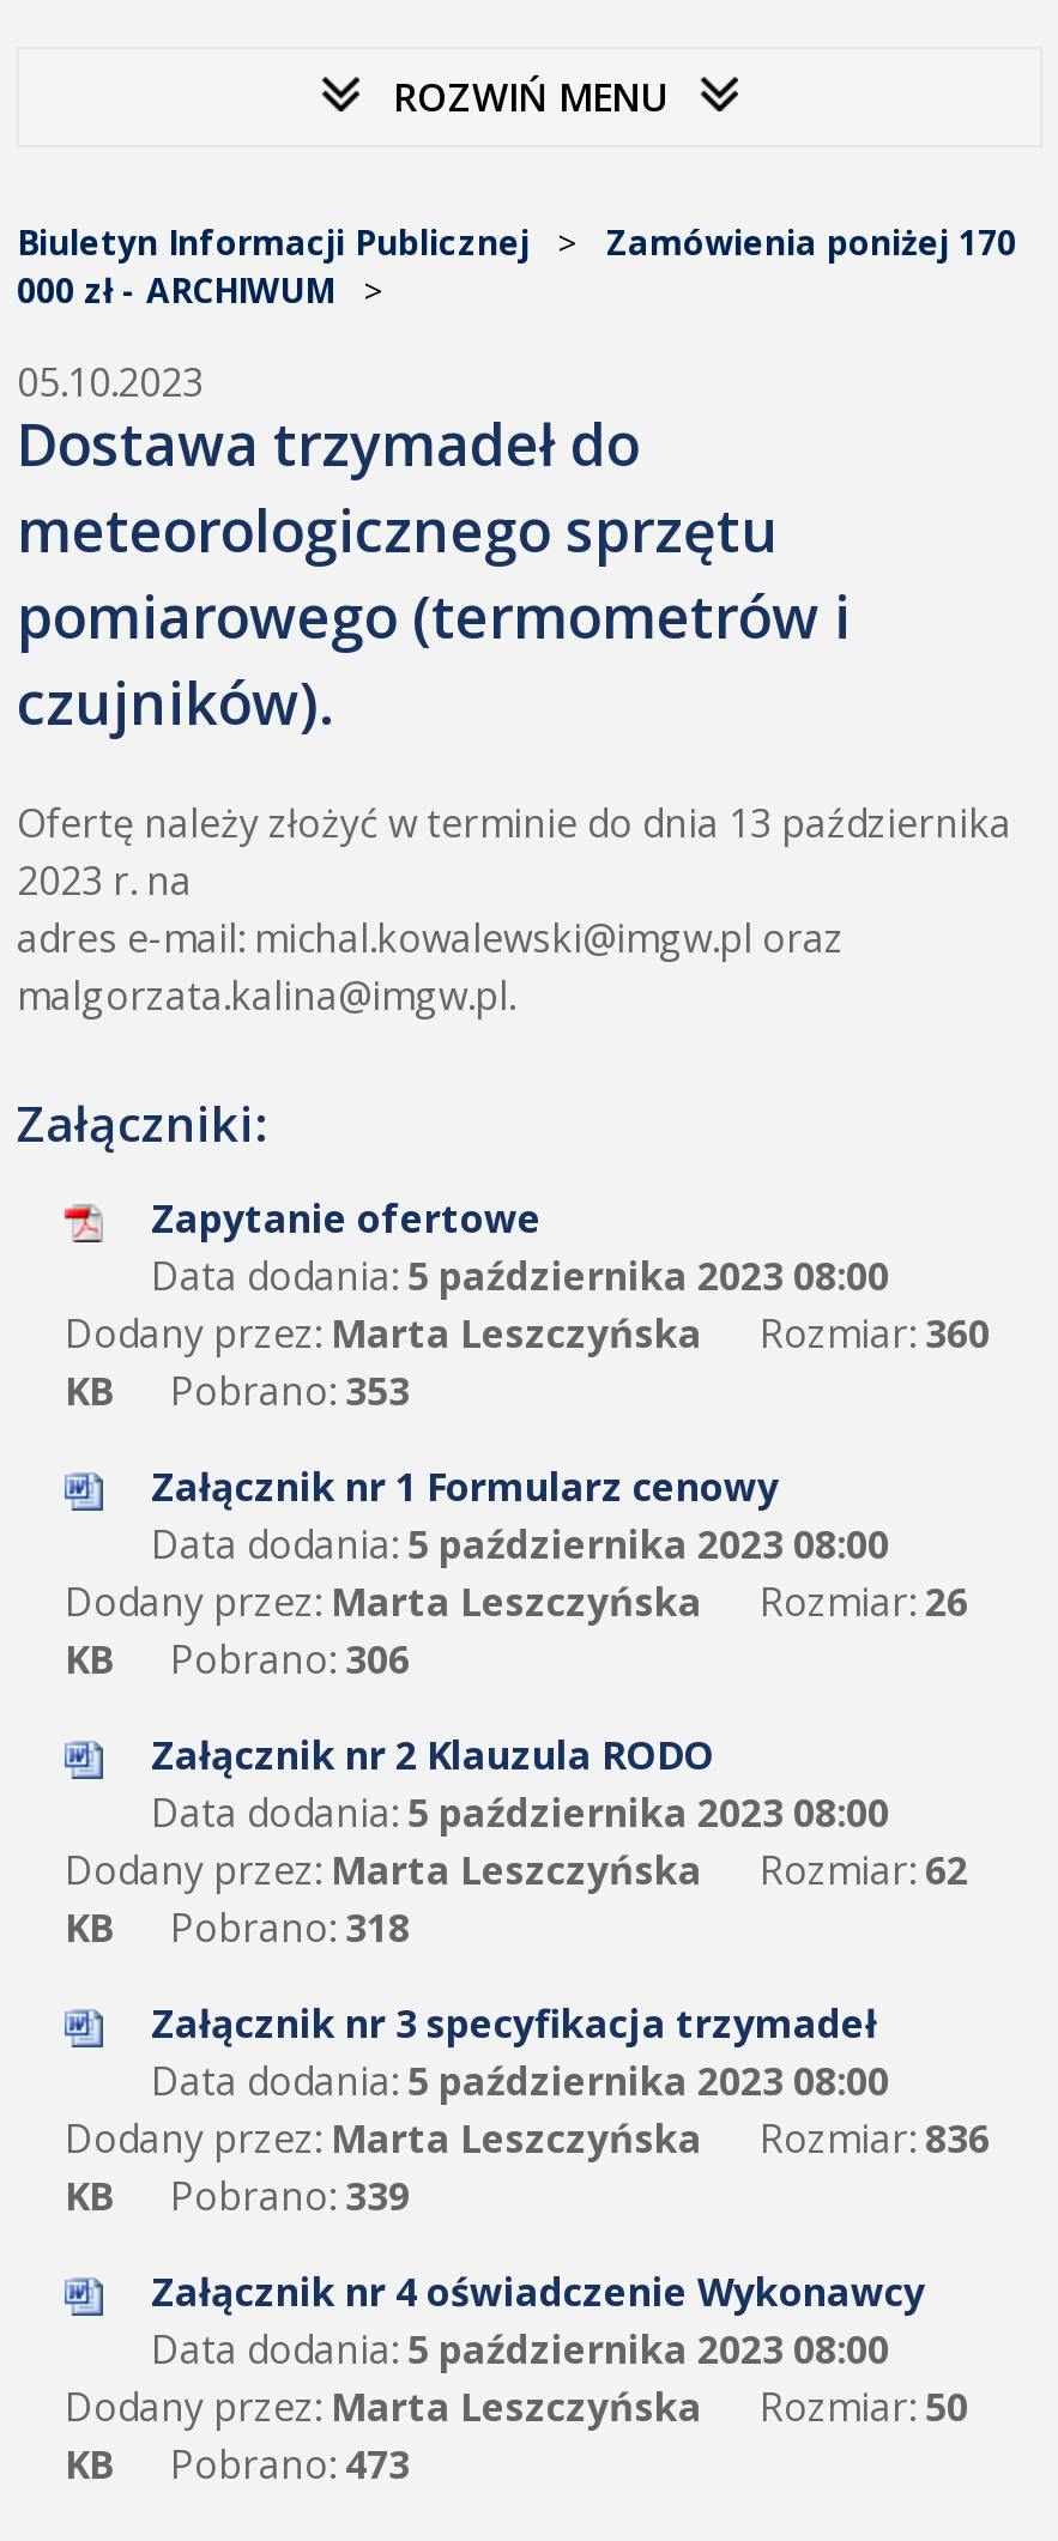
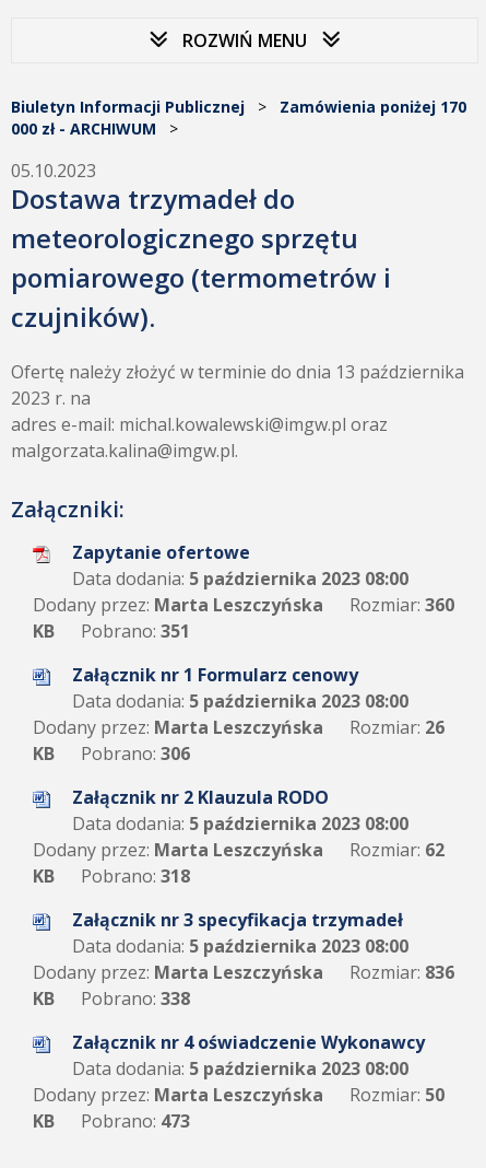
[65,1365,410,1417] KB Pobrano: 353 -> [33,619,190,643] KB Pobrano: 351
[65,2170,410,2222] KB Pobrano: 339 -> [33,986,190,1011] KB Pobrano: 338

